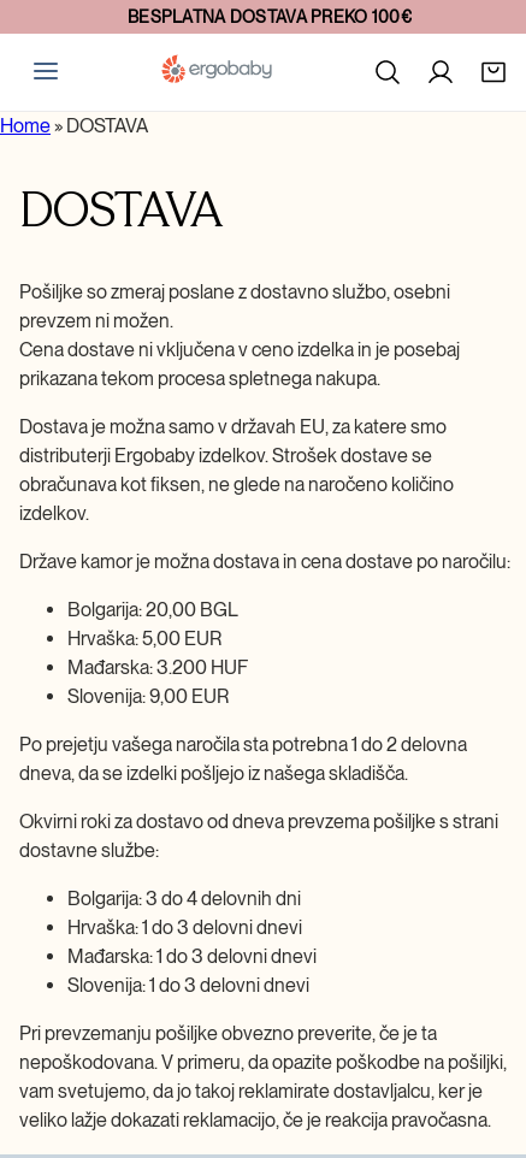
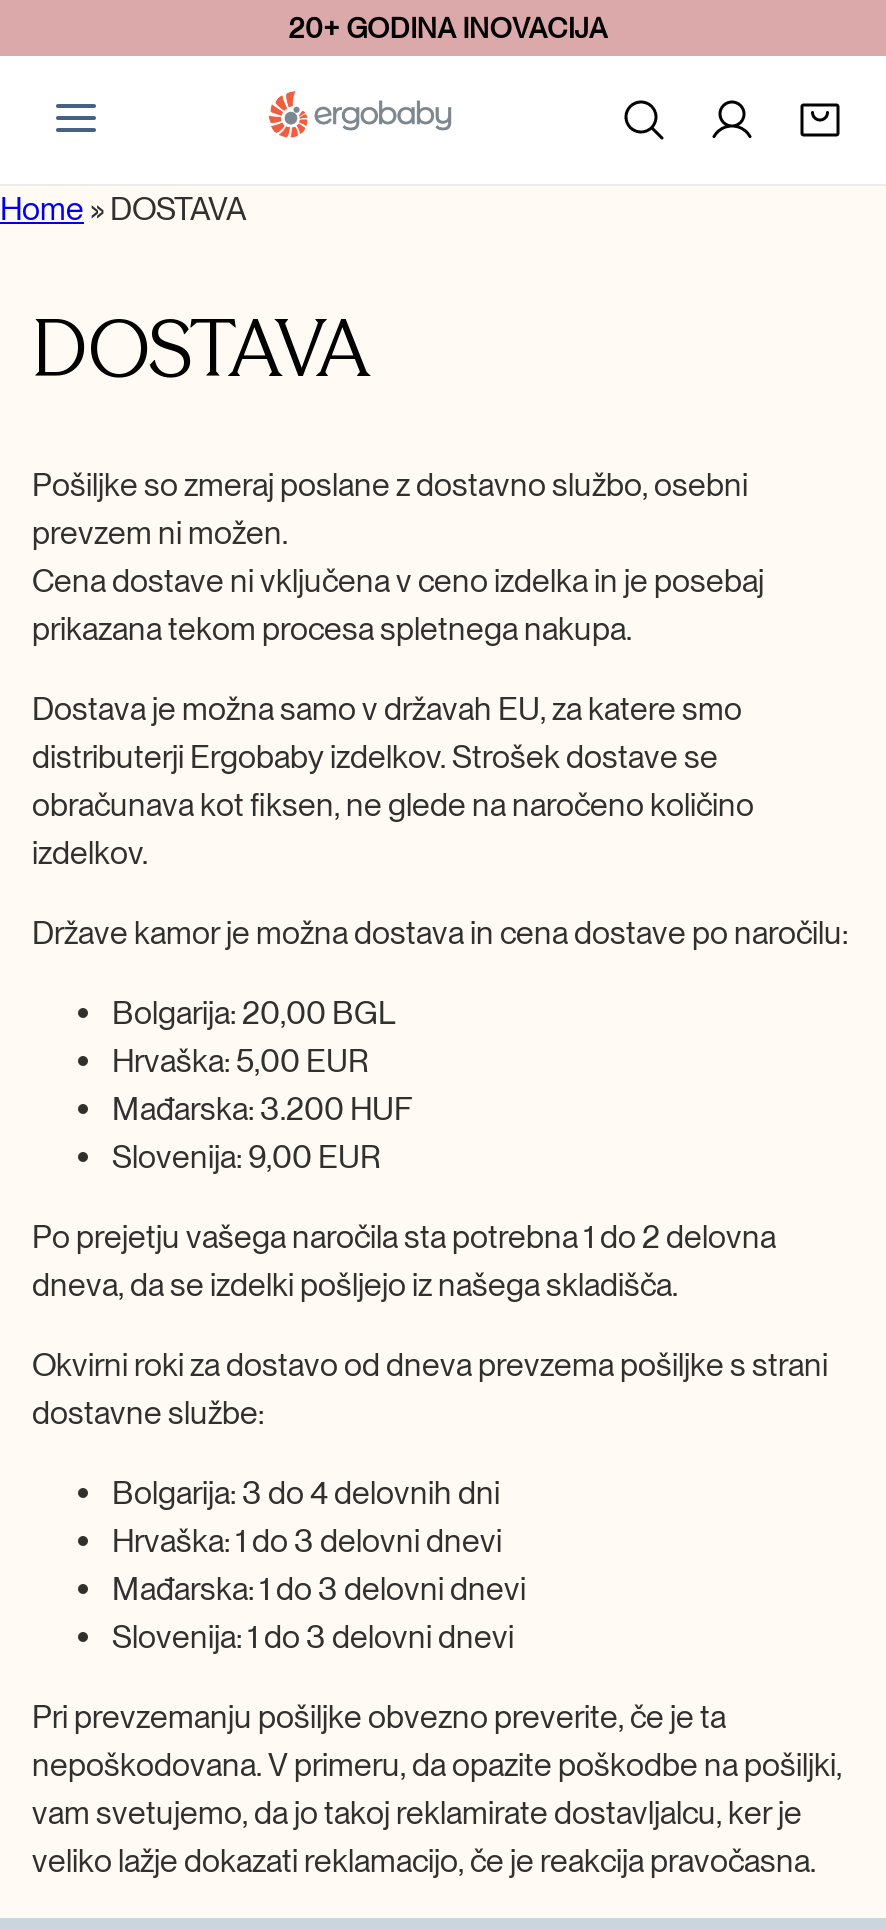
[128,7,412,26] BESPLATNA DOSTAVA PREKO 100€ -> [288,12,608,44] 20+ GODINA INOVACIJA

